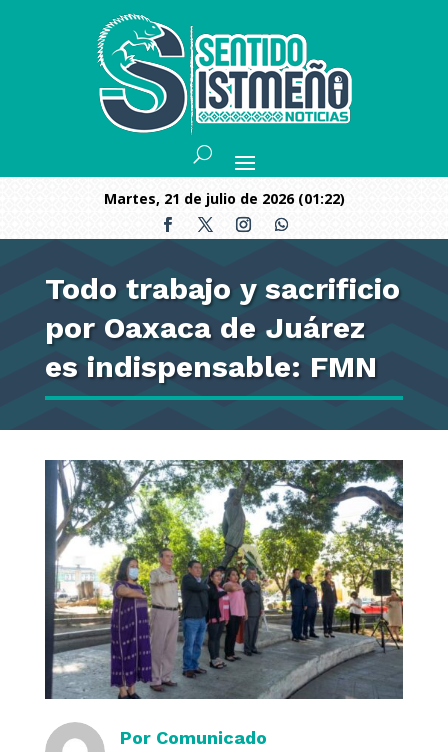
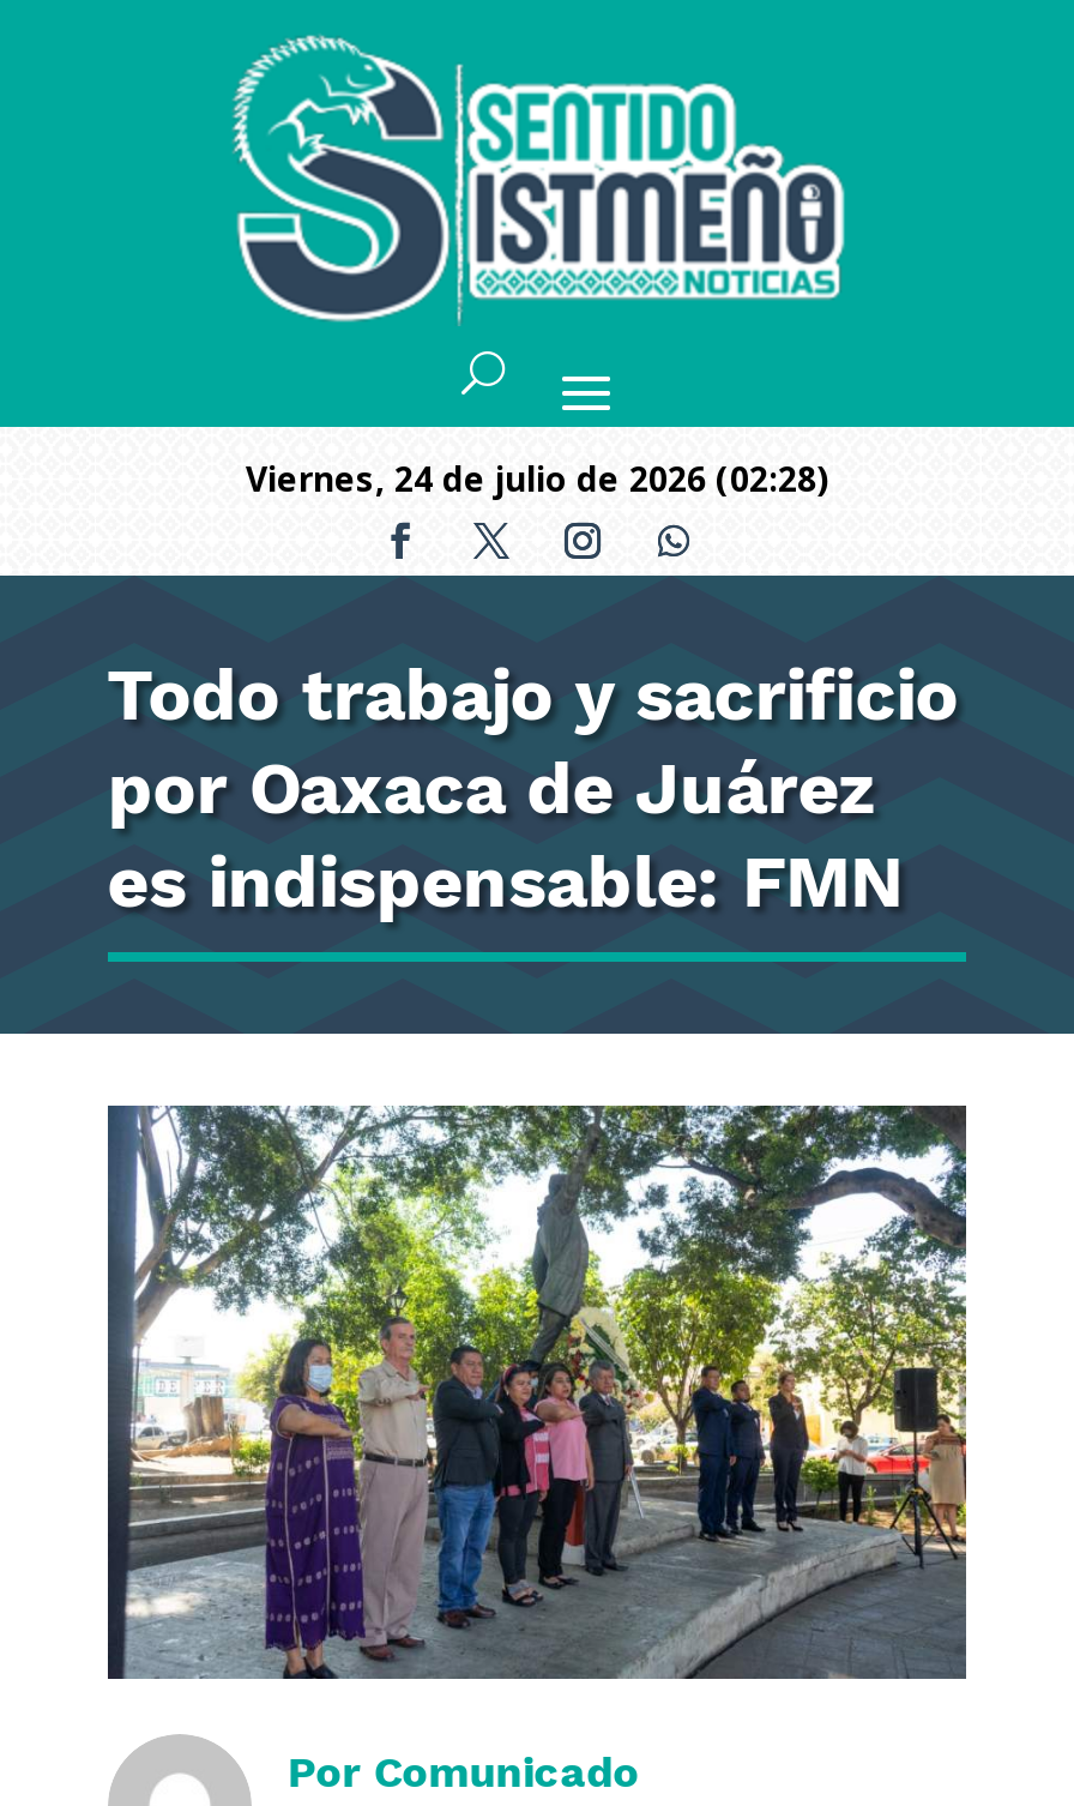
[116,189,344,208] martes, 21 de julio de 2026 (01:22) -> [267,456,828,501] viernes, 24 de julio de 2026 (02:28)

